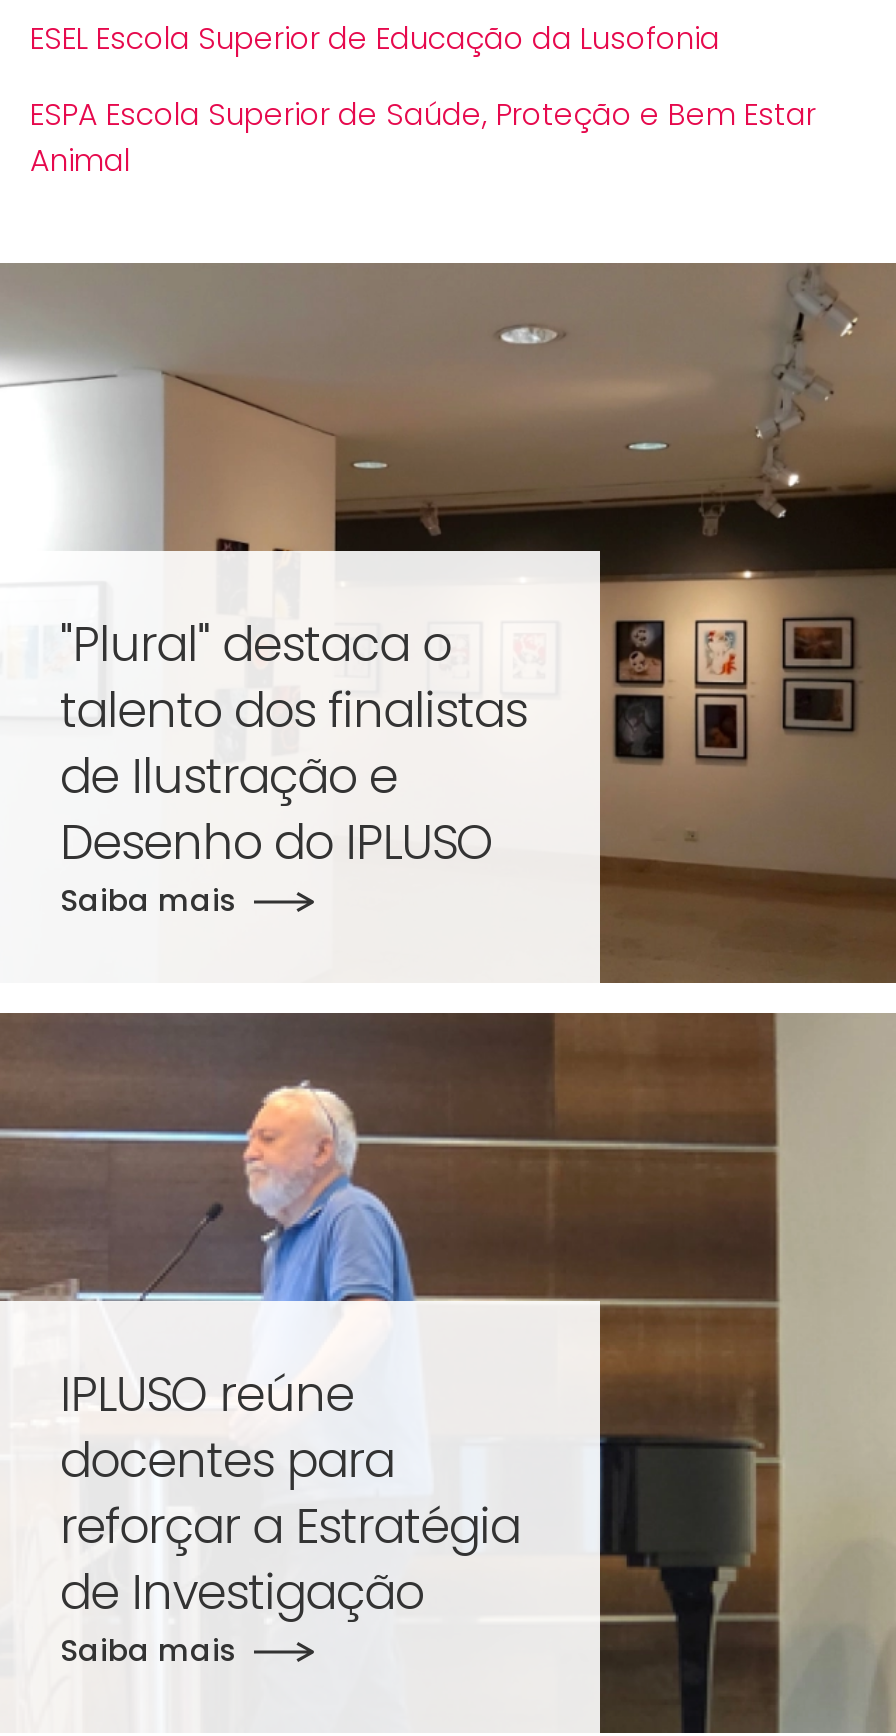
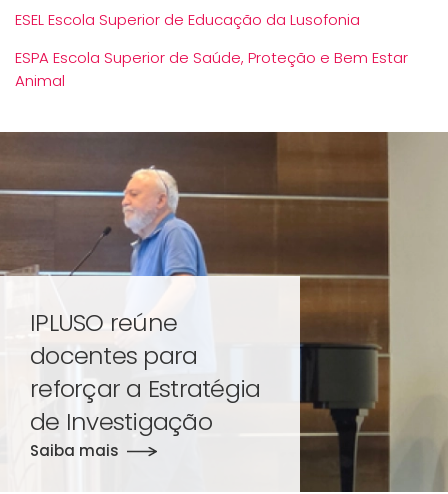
[6,263,890,985] [image] | "Plural" destaca o | talento dos finalistas | de Ilustração e | Desenho do IPLUSO | Saiba mais -> none

